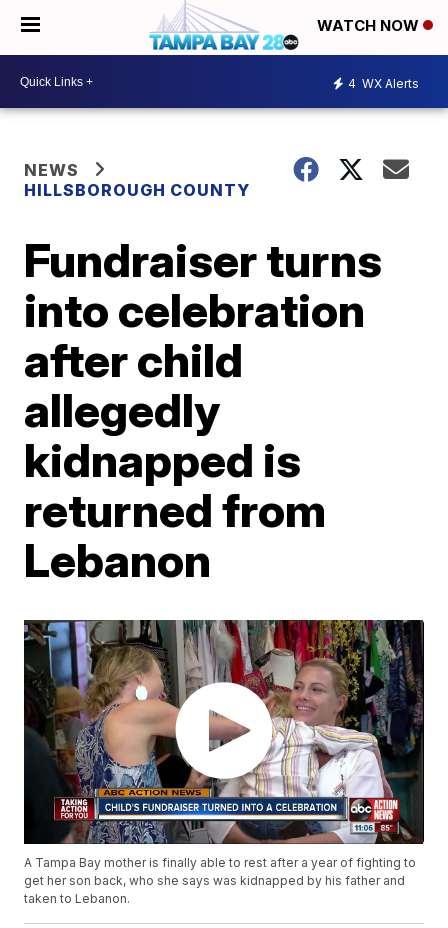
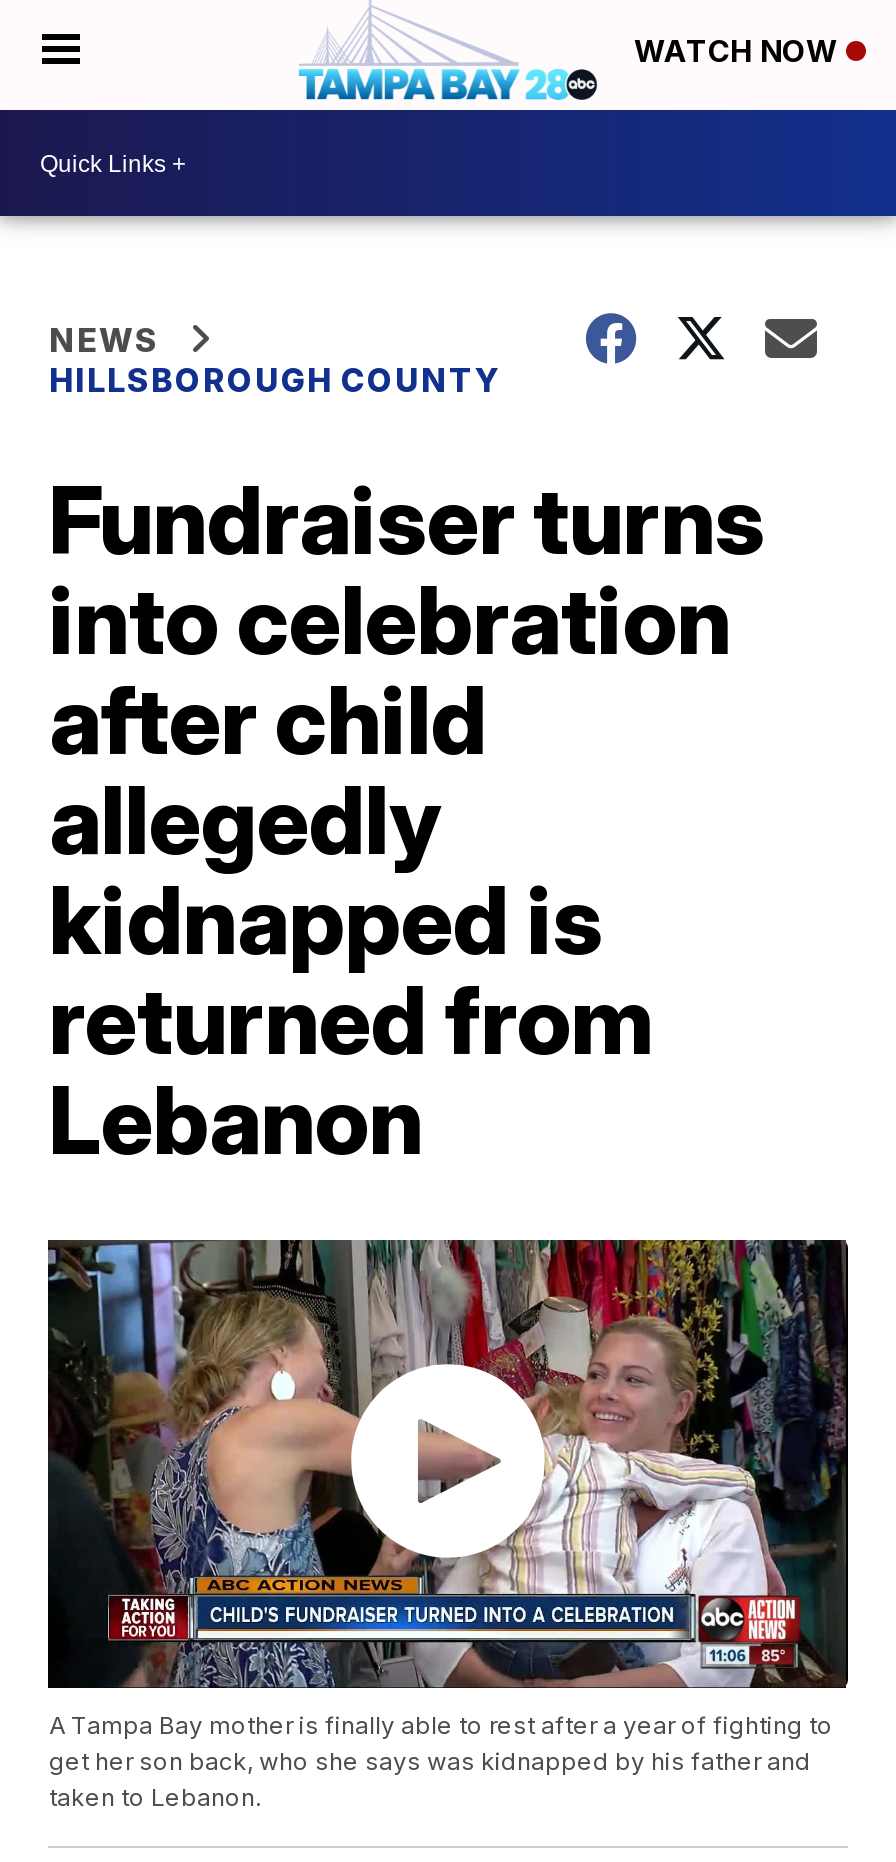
[348,75,419,90] 4 WX Alerts -> none

